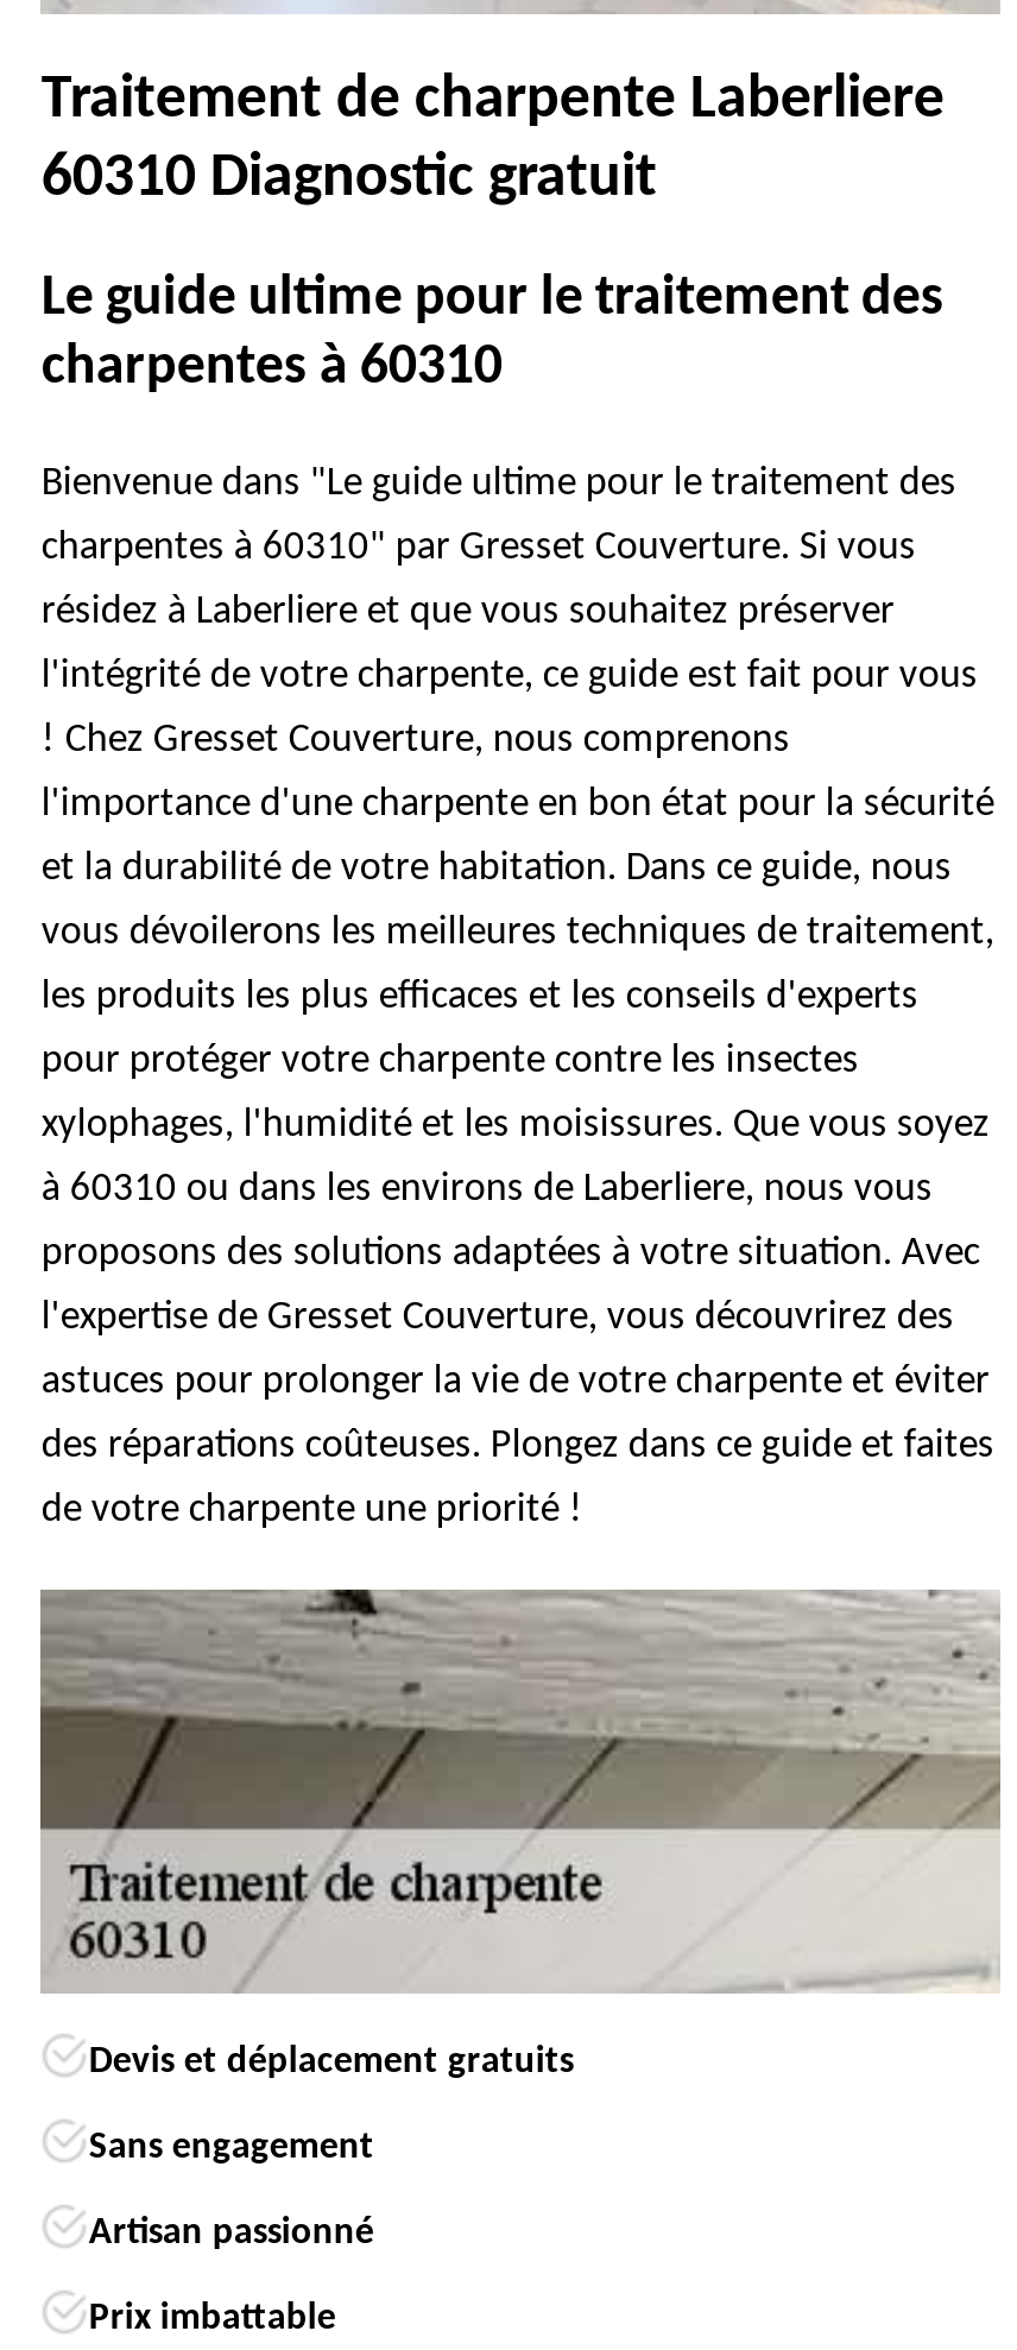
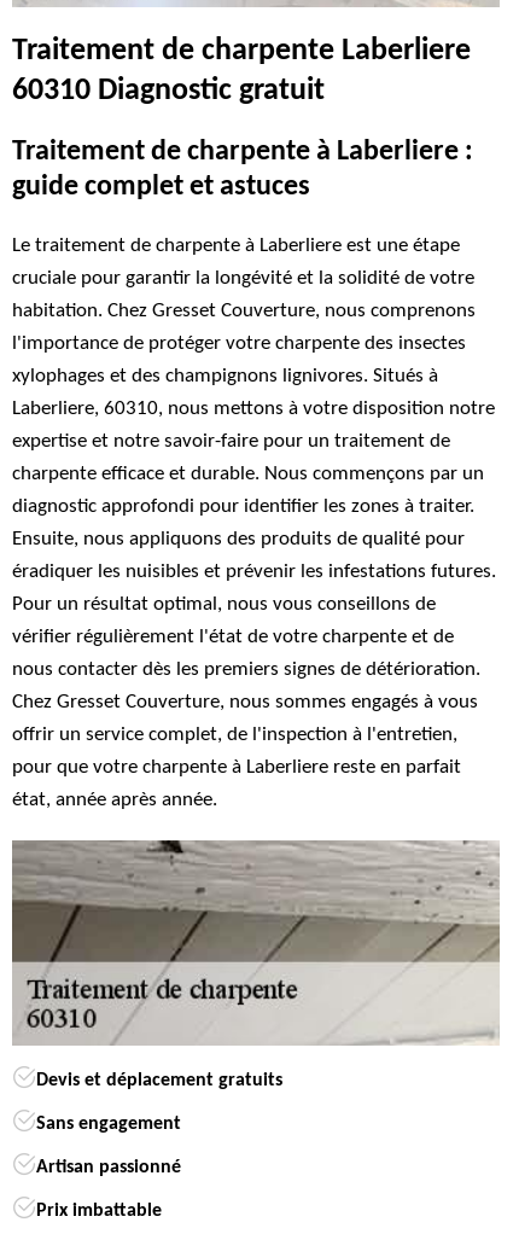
[41,271,994,1530] Le guide ultime pour le traitement des | charpentes à 60310 | Bienvenue dans "Le guide ultime pour le traitement des | charpentes à 60310" par Gresset Couverture. Si vous | résidez à Laberliere et que vous souhaitez préserver | l'intégrité de votre charpente, ce guide est fait pour vous | ! Chez Gresset Couverture, nous comprenons | l'importance d'une charpente en bon état pour la sécurité | et la durabilité de votre habitation. Dans ce guide, nous | vous dévoilerons les meilleures techniques de traitement, | les produits les plus efficaces et les conseils d'experts | pour protéger votre charpente contre les insectes | xylophages, l'humidité et les moisissures. Que vous soyez | à 60310 ou dans les environs de Laberliere, nous vous | proposons des solutions adaptées à votre situation. Avec | l'expertise de Gresset Couverture, vous découvrirez des | astuces pour prolonger la vie de votre charpente et éviter | des réparations coûteuses. Plongez dans ce guide et faites | de votre charpente une priorité ! -> [13,138,497,810] Traitement de charpente à Laberliere : | guide complet et astuces | Le traitement de charpente à Laberliere est une étape | cruciale pour garantir la longévité et la solidité de votre | habitation. Chez Gresset Couverture, nous comprenons | l'importance de protéger votre charpente des insectes | xylophages et des champignons lignivores. Situés à | Laberliere, 60310, nous mettons à votre disposition notre | expertise et notre savoir-faire pour un traitement de | charpente efficace et durable. Nous commençons par un | diagnostic approfondi pour identifier les zones à traiter. | Ensuite, nous appliquons des produits de qualité pour | éradiquer les nuisibles et prévenir les infestations futures. | Pour un résultat optimal, nous vous conseillons de | vérifier régulièrement l'état de votre charpente et de | nous contacter dès les premiers signes de détérioration. | Chez Gresset Couverture, nous sommes engagés à vous | offrir un service complet, de l'inspection à l'entretien, | pour que votre charpente à Laberliere reste en parfait | état, année après année.

